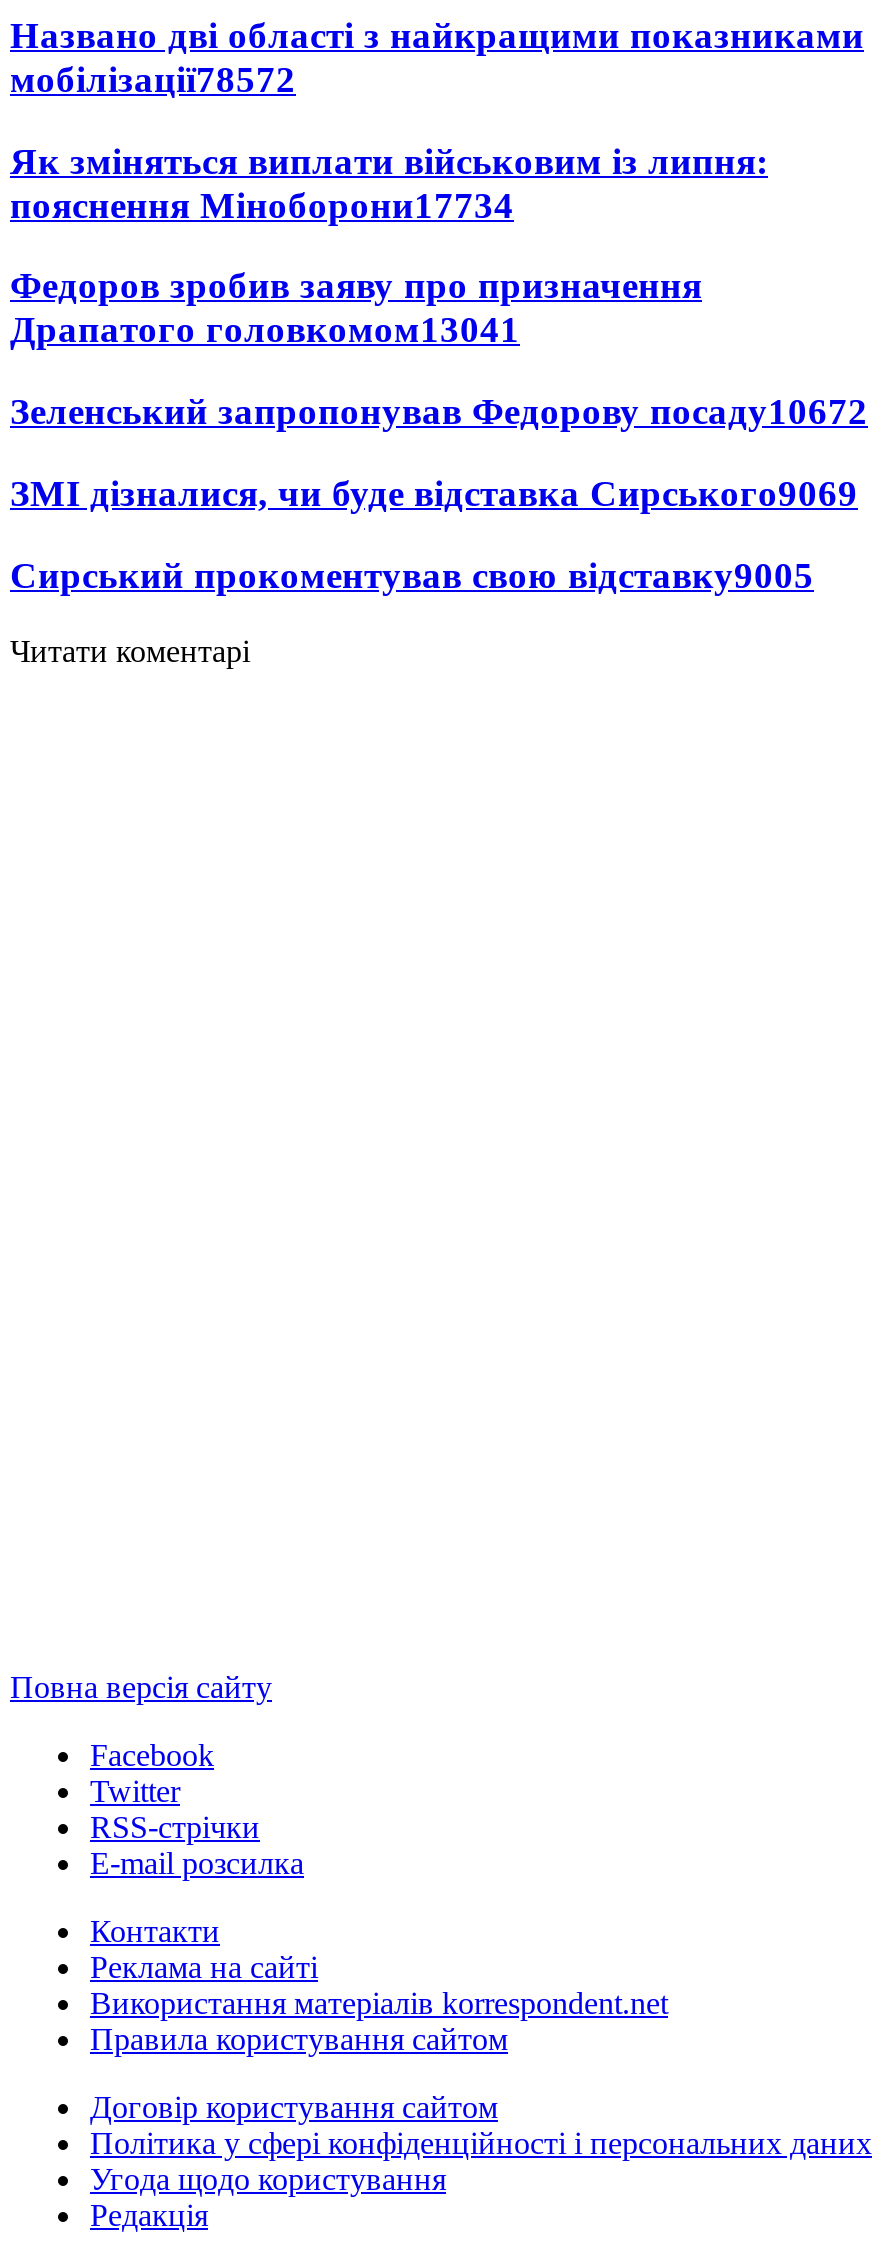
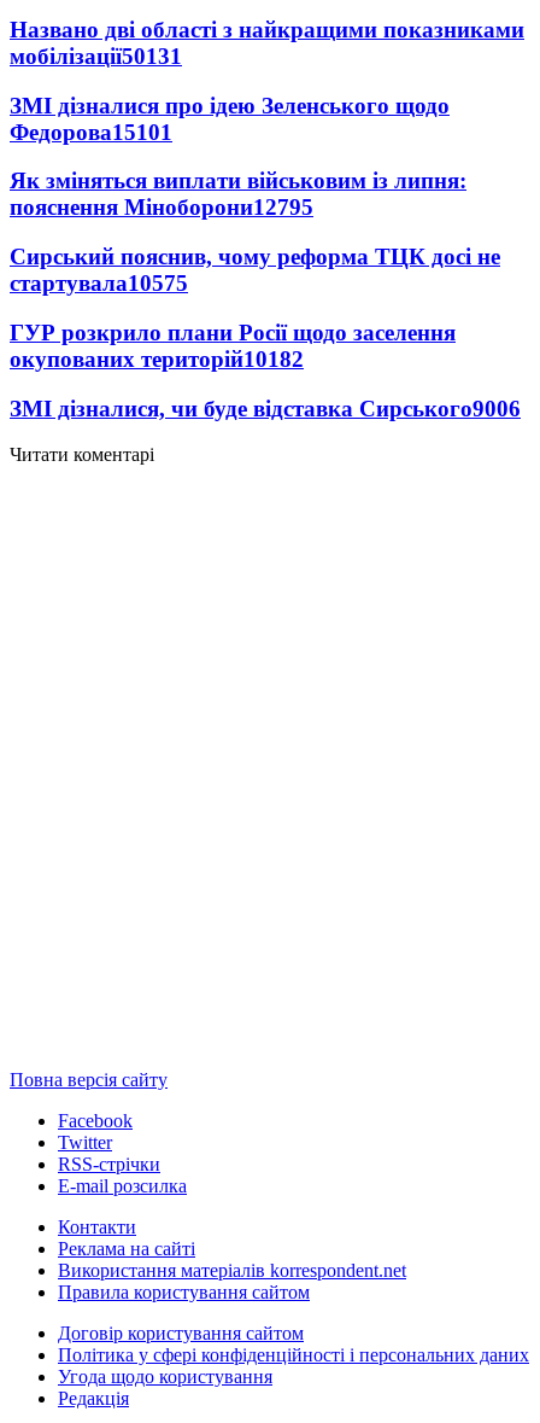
[10,58,296,100] мобілізації78572 -> [10,43,450,144] мобілізації50131 | ЗМІ дізналися про ідею Зеленського щодо | Федорова15101
moved [10,139,768,181] -> [10,168,466,194]: Як зміняться виплати військовим із липня:
[10,183,868,595] пояснення Міноборони17734 | Федоров зробив заяву про призначення | Драпатого головкомом13041 | Зеленський запропонував Федорову посаду10672 | ЗМІ дізналися, чи буде відставка Сирського9069 | Сирський прокоментував свою відставку9005 -> [10,195,521,421] пояснення Міноборони12795 | Сирський пояснив, чому реформа ТЦК досі не | стартувала10575 | ГУР розкрило плани Росії щодо заселення | окупованих територій10182 | ЗМІ дізналися, чи буде відставка Сирського9006

